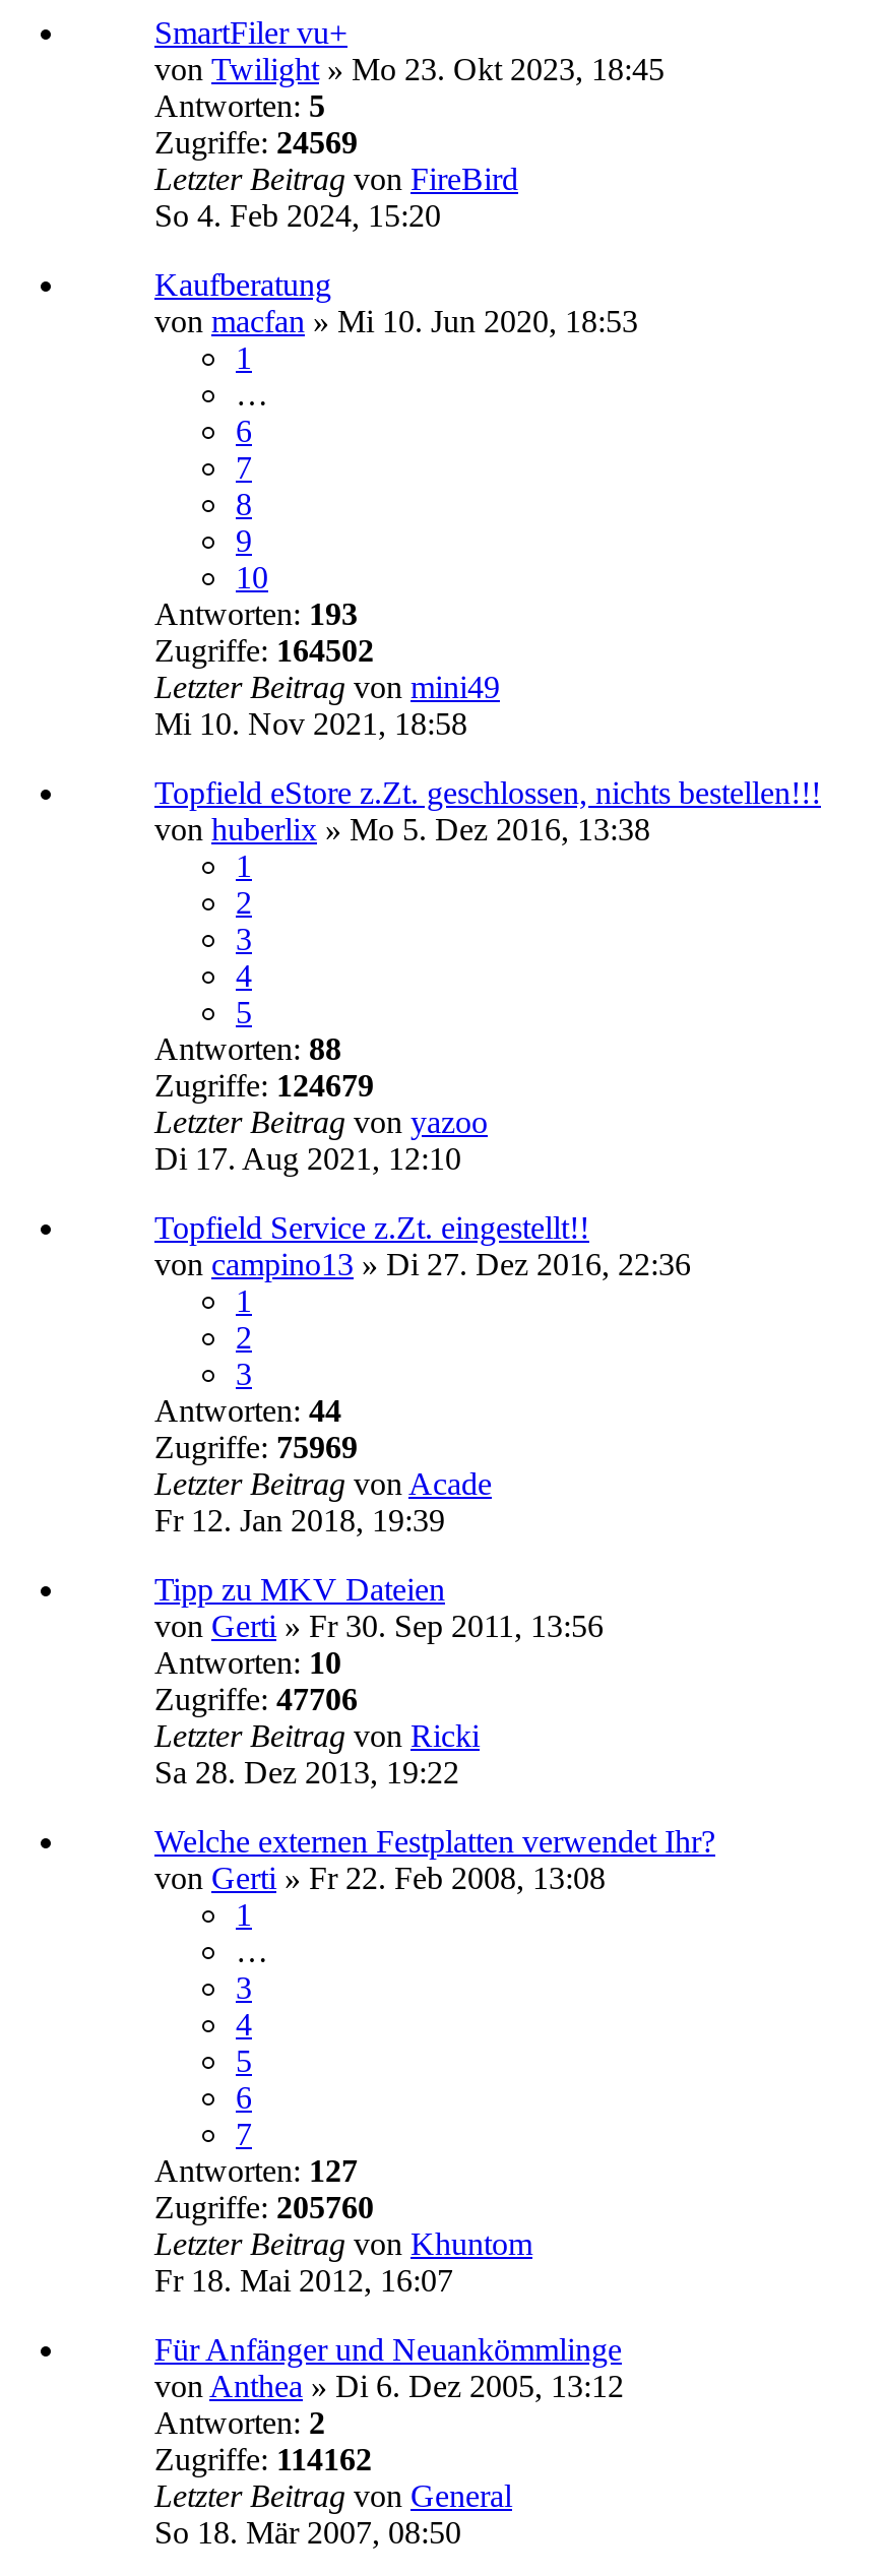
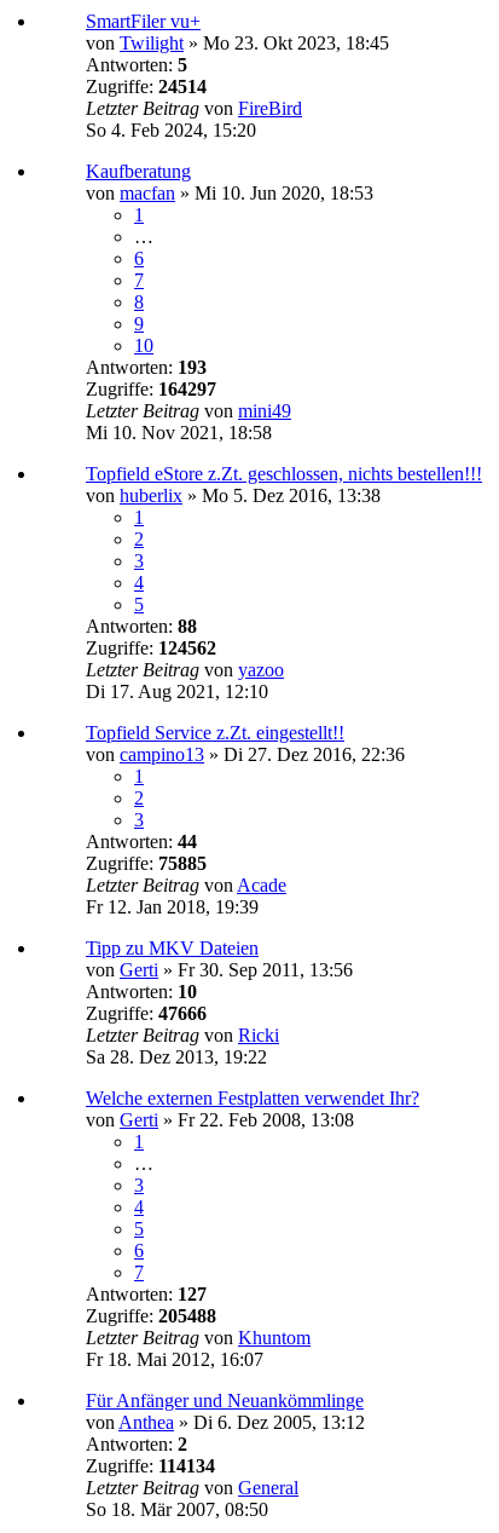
[154,124,358,159] Zugriffe: 24569 -> [86,76,207,96] Zugriffe: 24514
[154,632,374,667] Zugriffe: 164502 -> [86,378,216,399] Zugriffe: 164297
[154,1067,374,1102] Zugriffe: 124679 -> [86,637,216,658] Zugriffe: 124562
[154,1429,358,1464] Zugriffe: 75969 -> [86,853,207,873] Zugriffe: 75885
[154,1681,358,1716] Zugriffe: 47706 -> [86,1003,207,1023] Zugriffe: 47666
[154,2189,374,2224] Zugriffe: 205760 -> [86,1305,216,1326] Zugriffe: 205488
[154,2441,372,2476] Zugriffe: 114162 -> [86,1455,215,1476] Zugriffe: 114134

